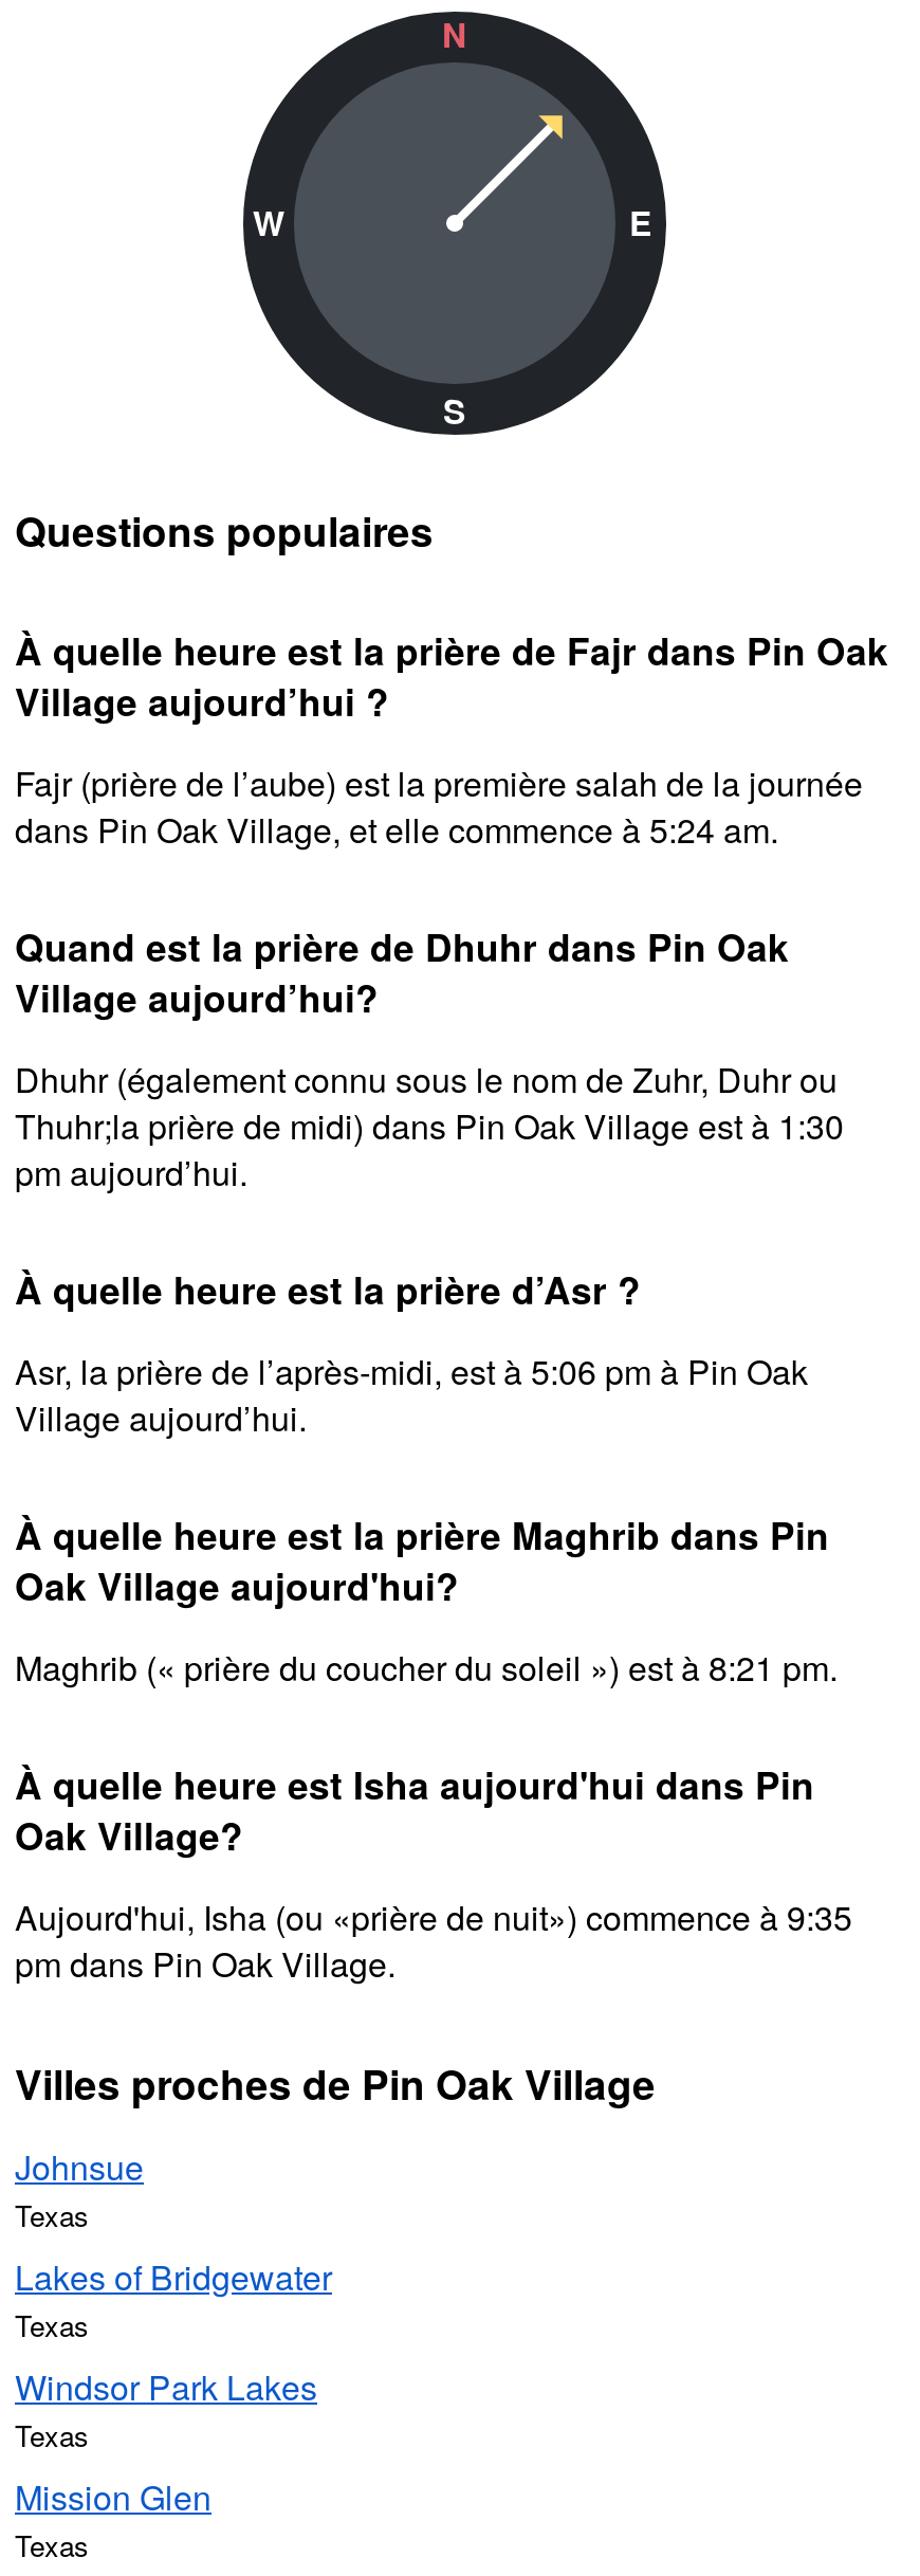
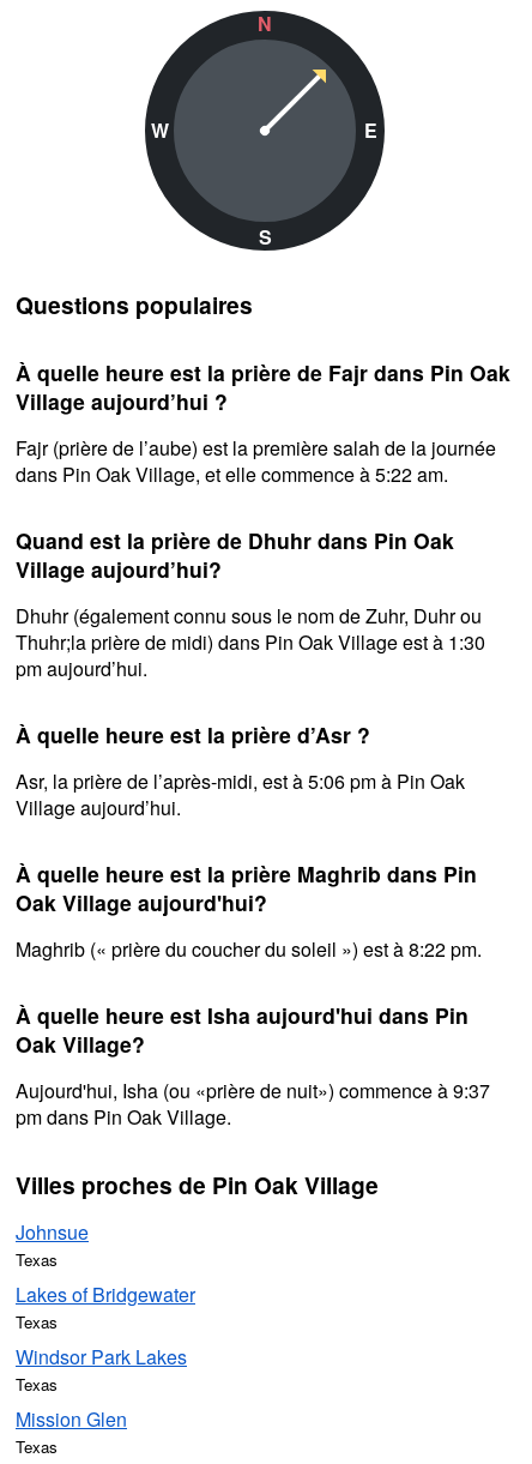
[15,805,778,854] dans Pin Oak Village, et elle commence à 5:24 am. -> [16,460,448,488] dans Pin Oak Village, et elle commence à 5:22 am.
[15,1643,838,1692] Maghrib (« prière du coucher du soleil ») est à 8:21 pm. -> [16,935,482,963] Maghrib (« prière du coucher du soleil ») est à 8:22 pm.
[15,1893,852,1941] Aujourd'hui, Isha (ou «prière de nuit») commence à 9:35 -> [16,1077,490,1104] Aujourd'hui, Isha (ou «prière de nuit») commence à 9:37

